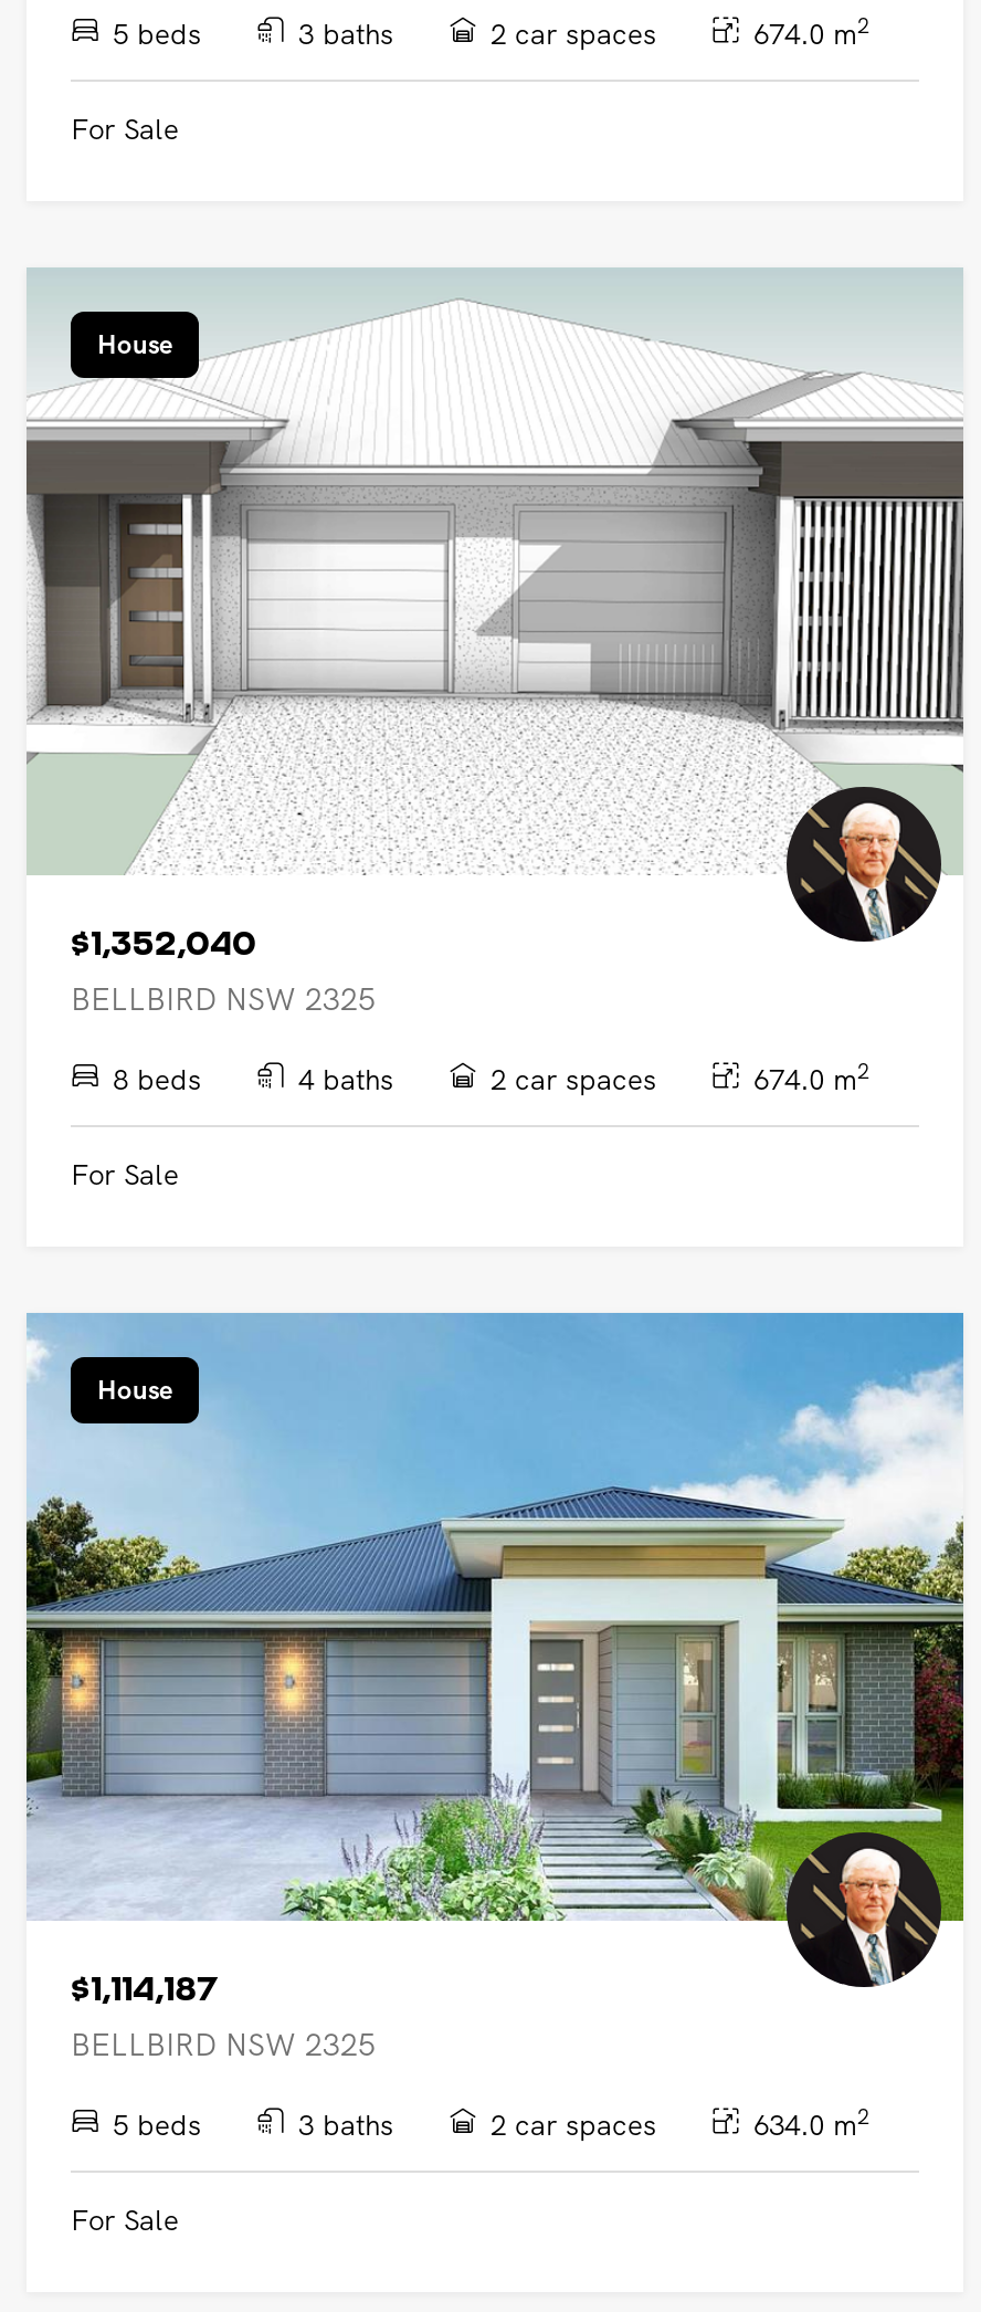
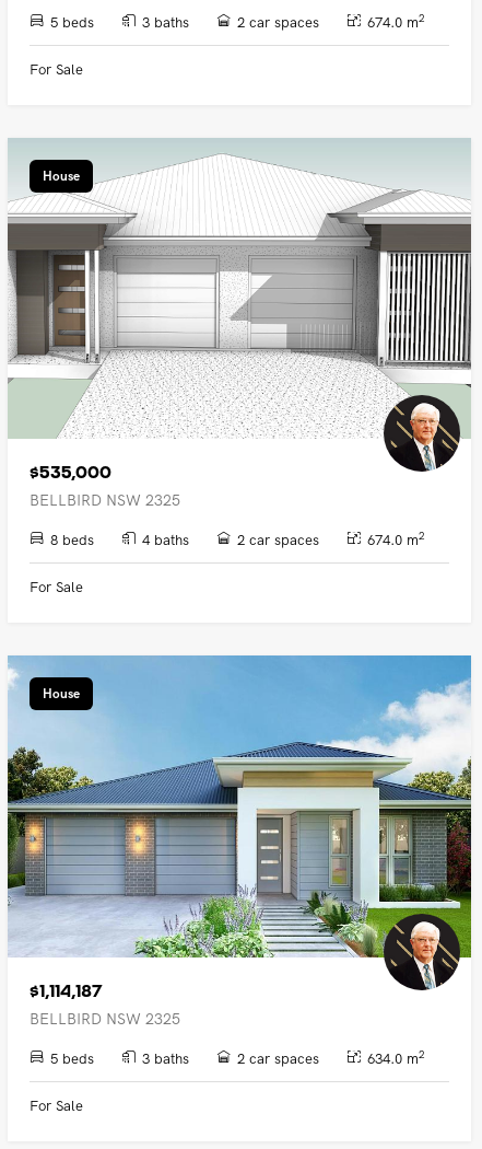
[71,923,256,963] $1,352,040 -> [30,463,111,483] $535,000

